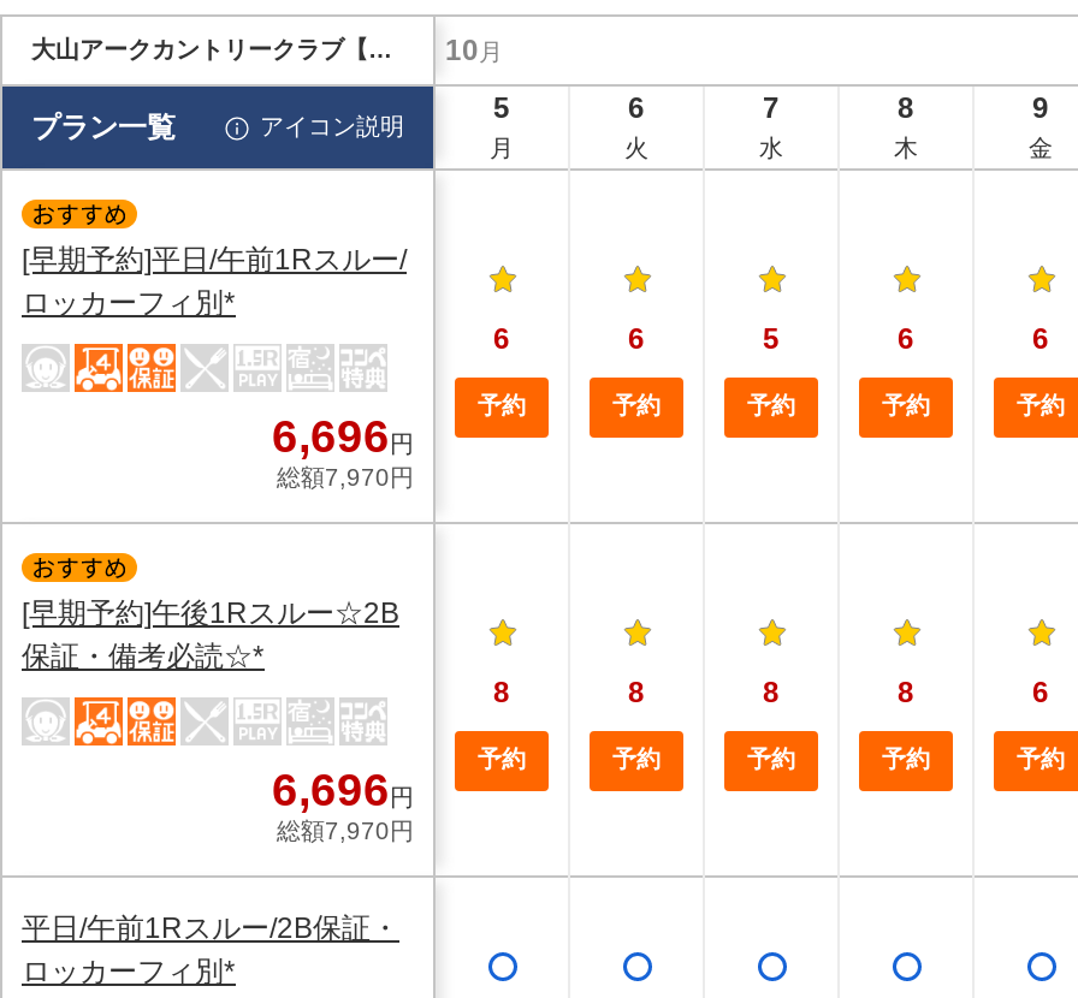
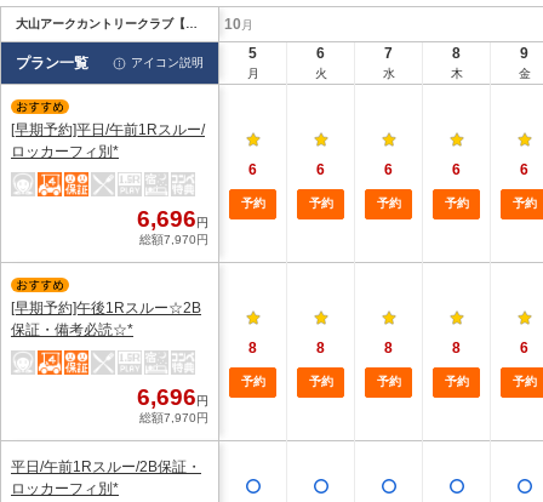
[763,322,780,355] 5 -> [384,161,393,178] 6

